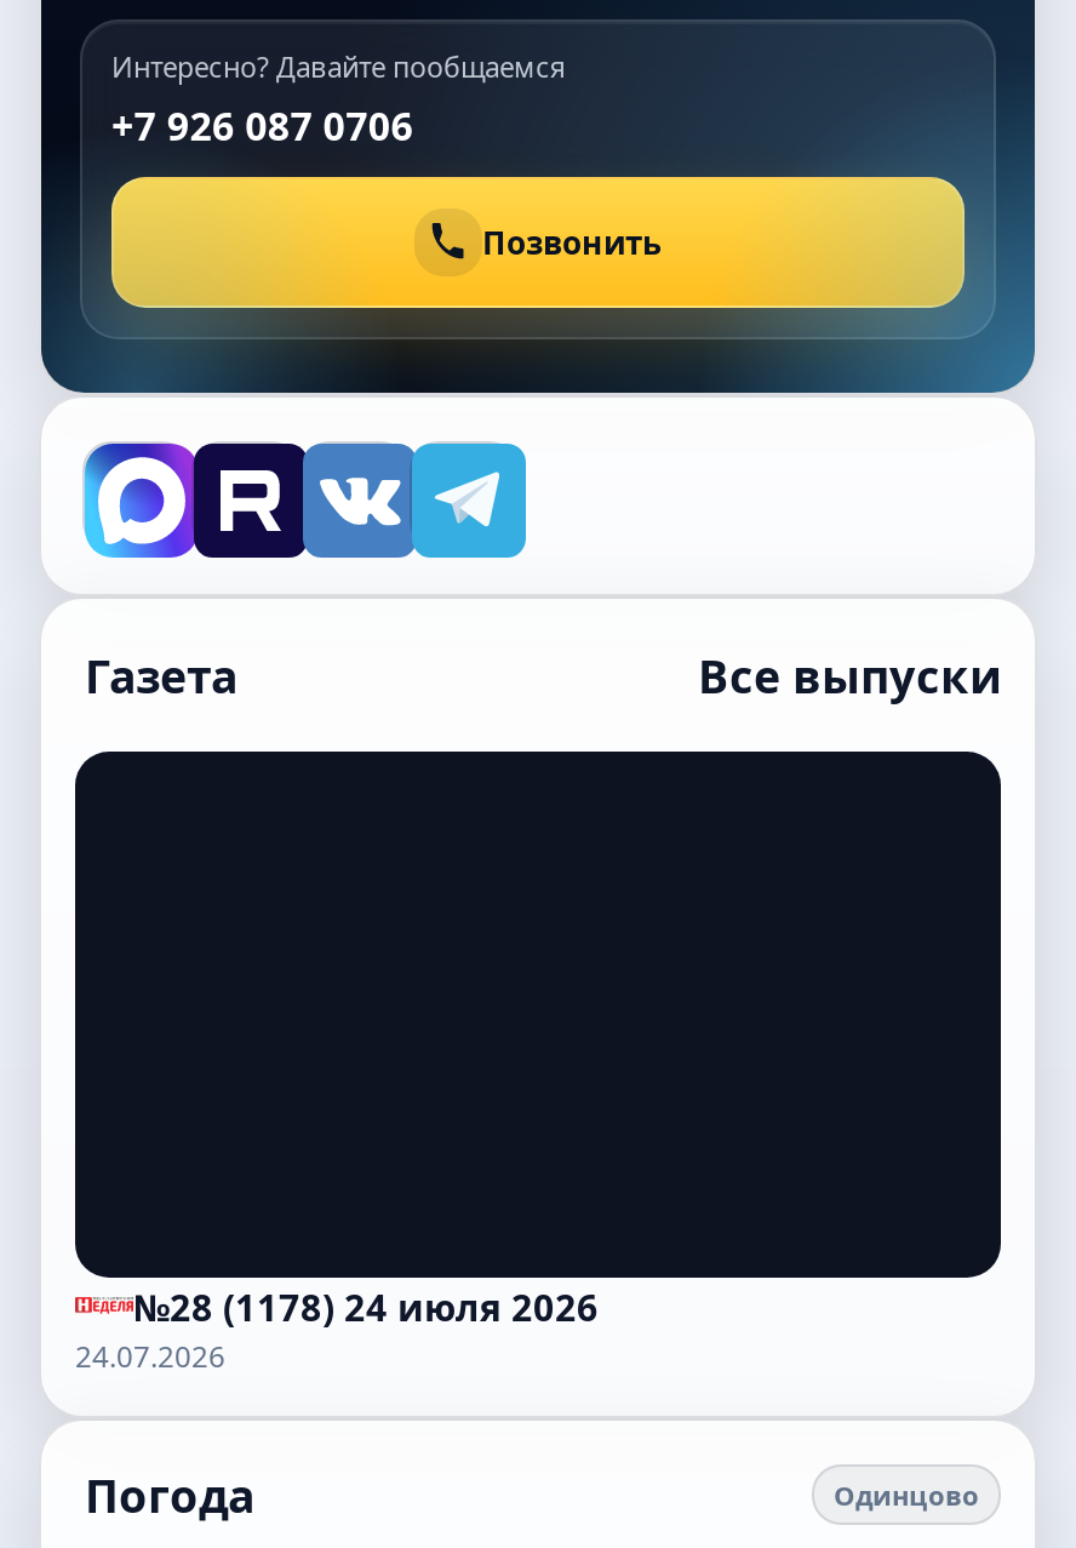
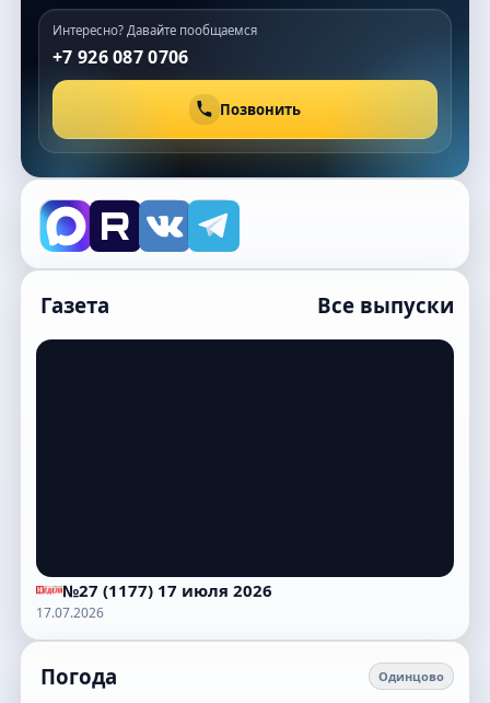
[133,1282,599,1331] №28 (1178) 24 июля 2026 -> [62,579,272,601] №27 (1177) 17 июля 2026
[75,1335,225,1377] 24.07.2026 -> [36,603,104,622] 17.07.2026

